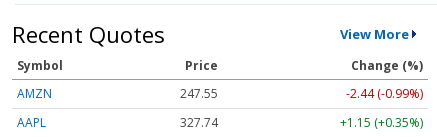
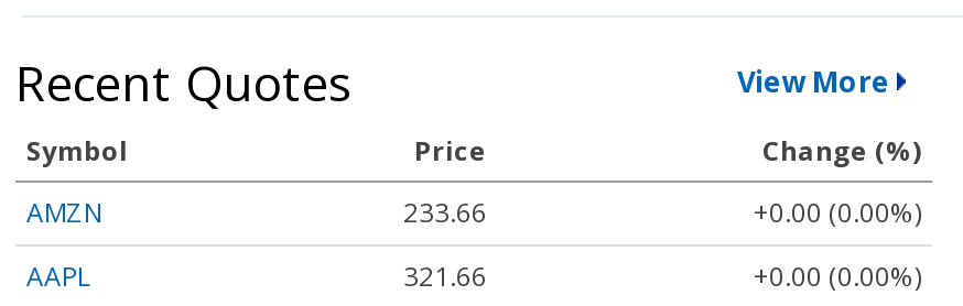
[180,84,218,101] 247.55 -> [403,193,487,230] 233.66
[346,84,423,101] -2.44 (-0.99%) -> [754,193,921,230] +0.00 (0.00%)
[180,113,218,130] 327.74 -> [403,256,487,294] 321.66
[340,113,423,130] +1.15 (+0.35%) -> [754,256,921,294] +0.00 (0.00%)

